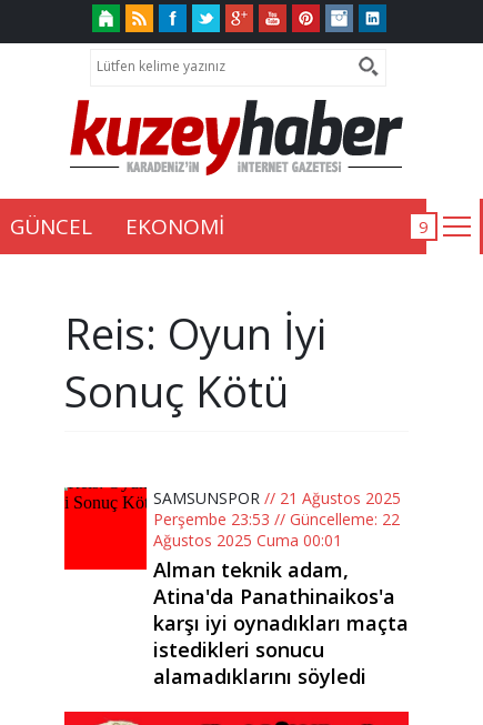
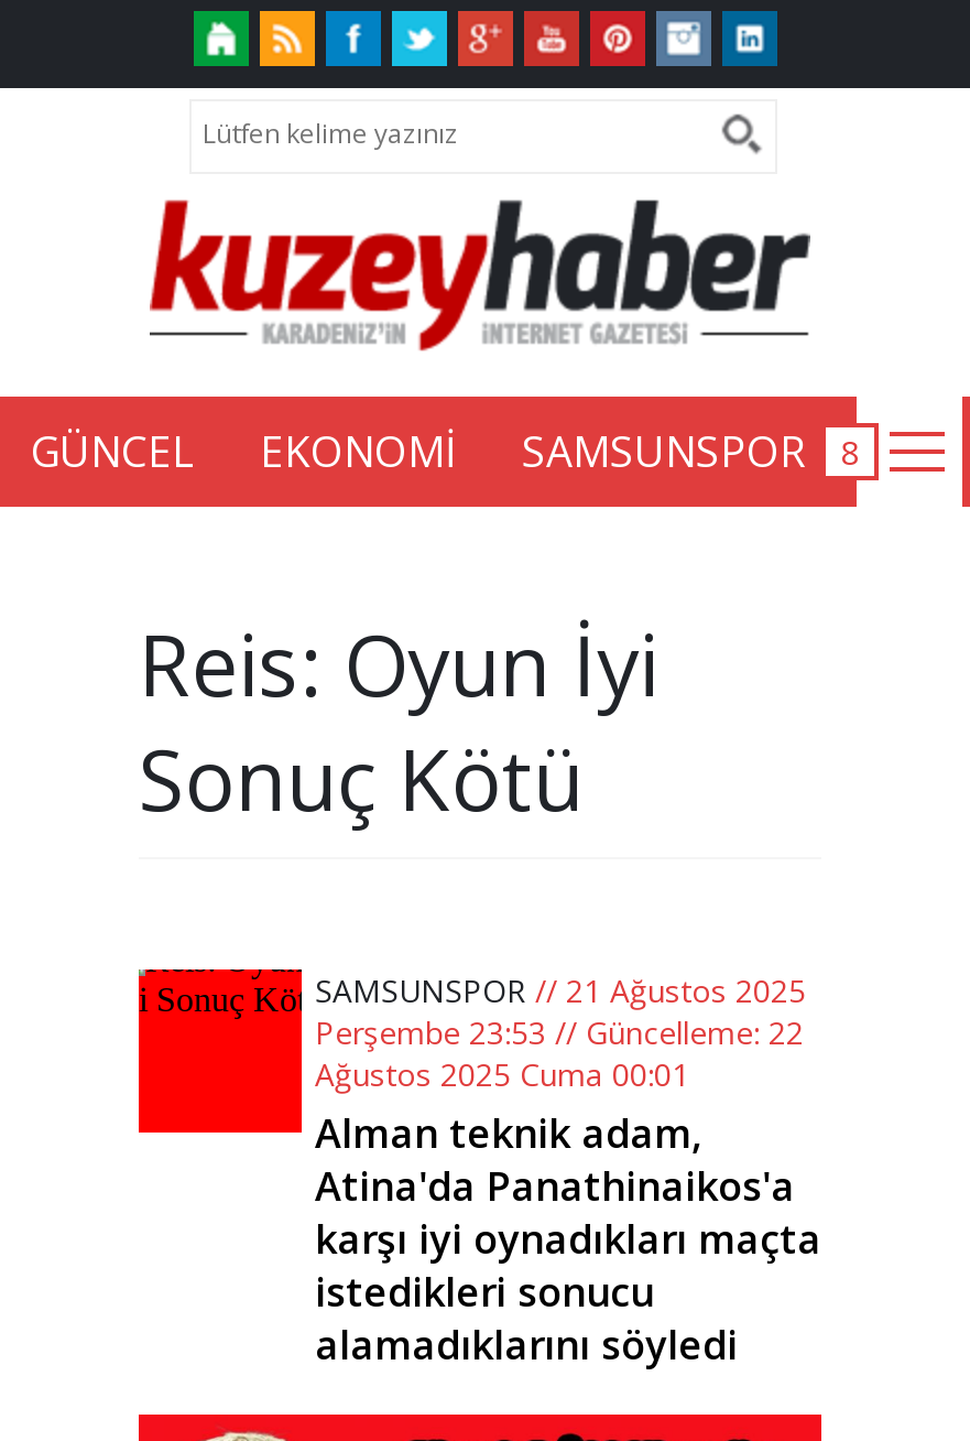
none -> [522,423,806,480] SAMSUNSPOR

